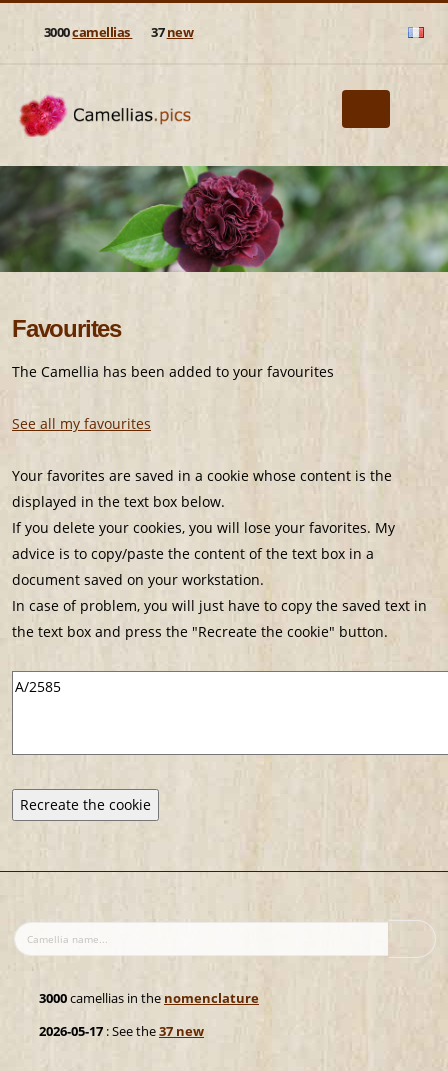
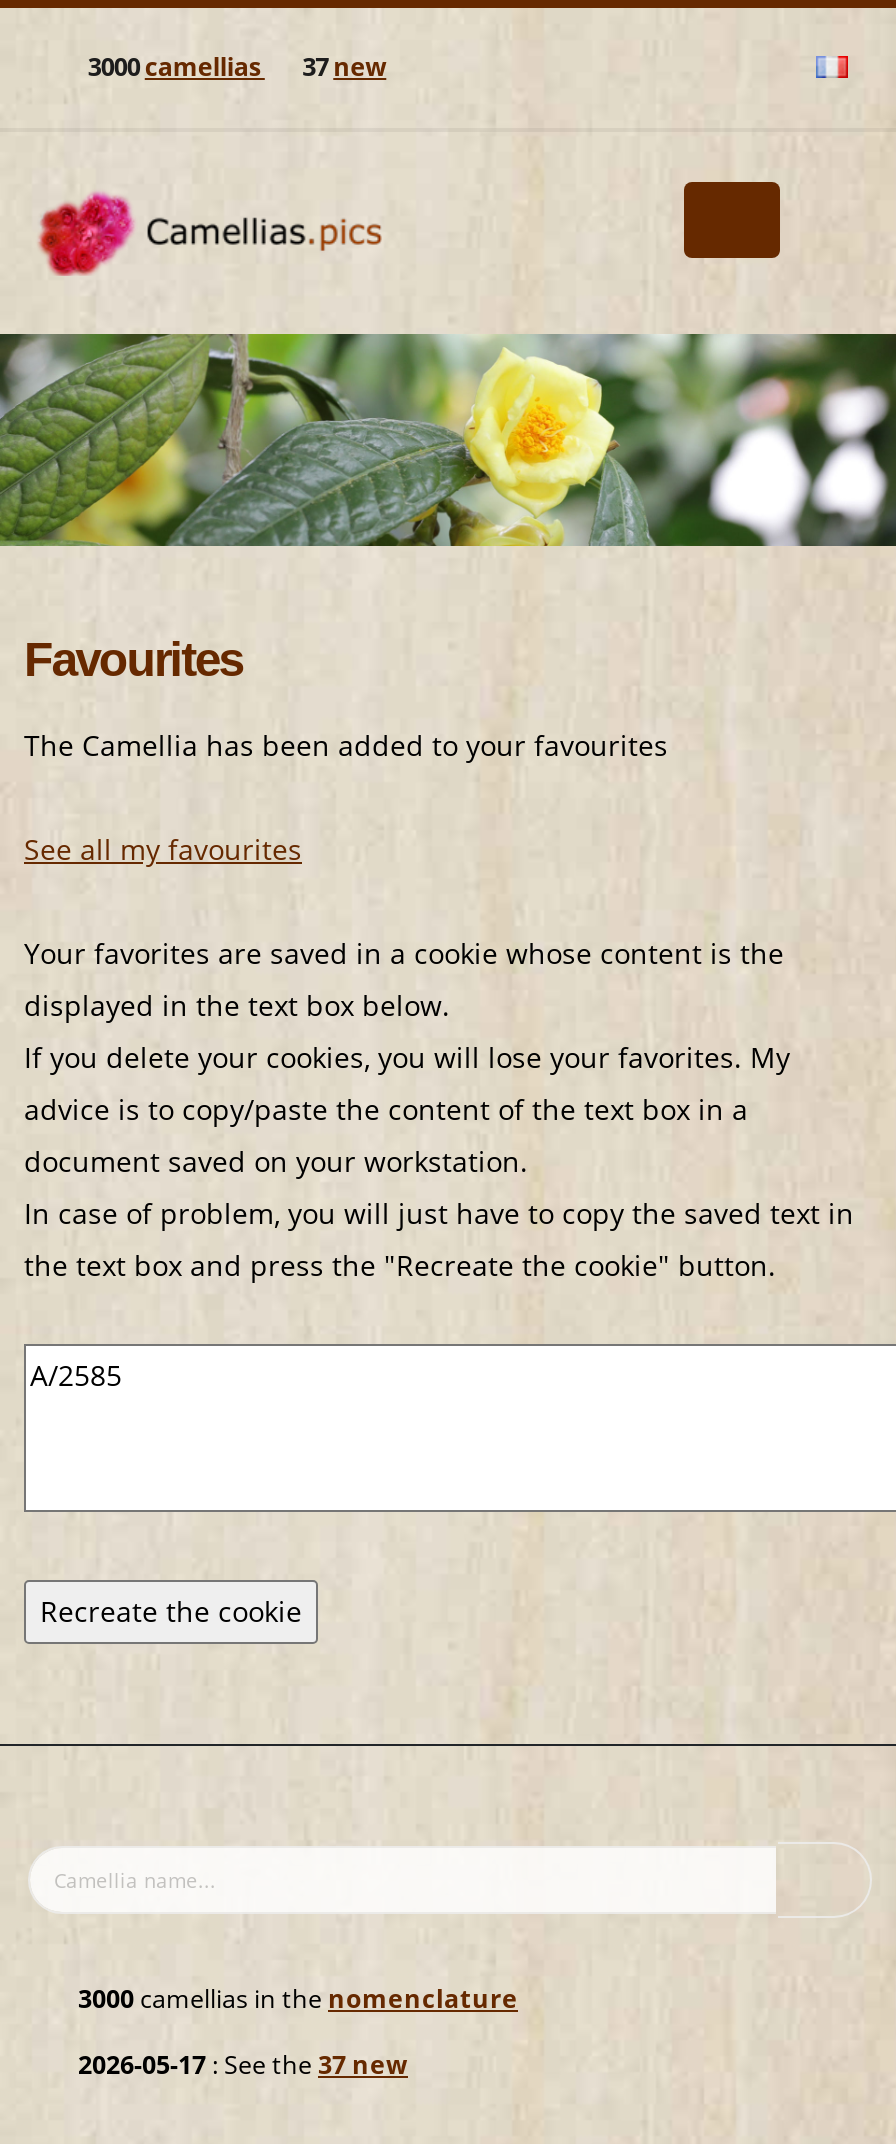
[3,165,445,273] [image] -> [6,332,890,548] [image]

